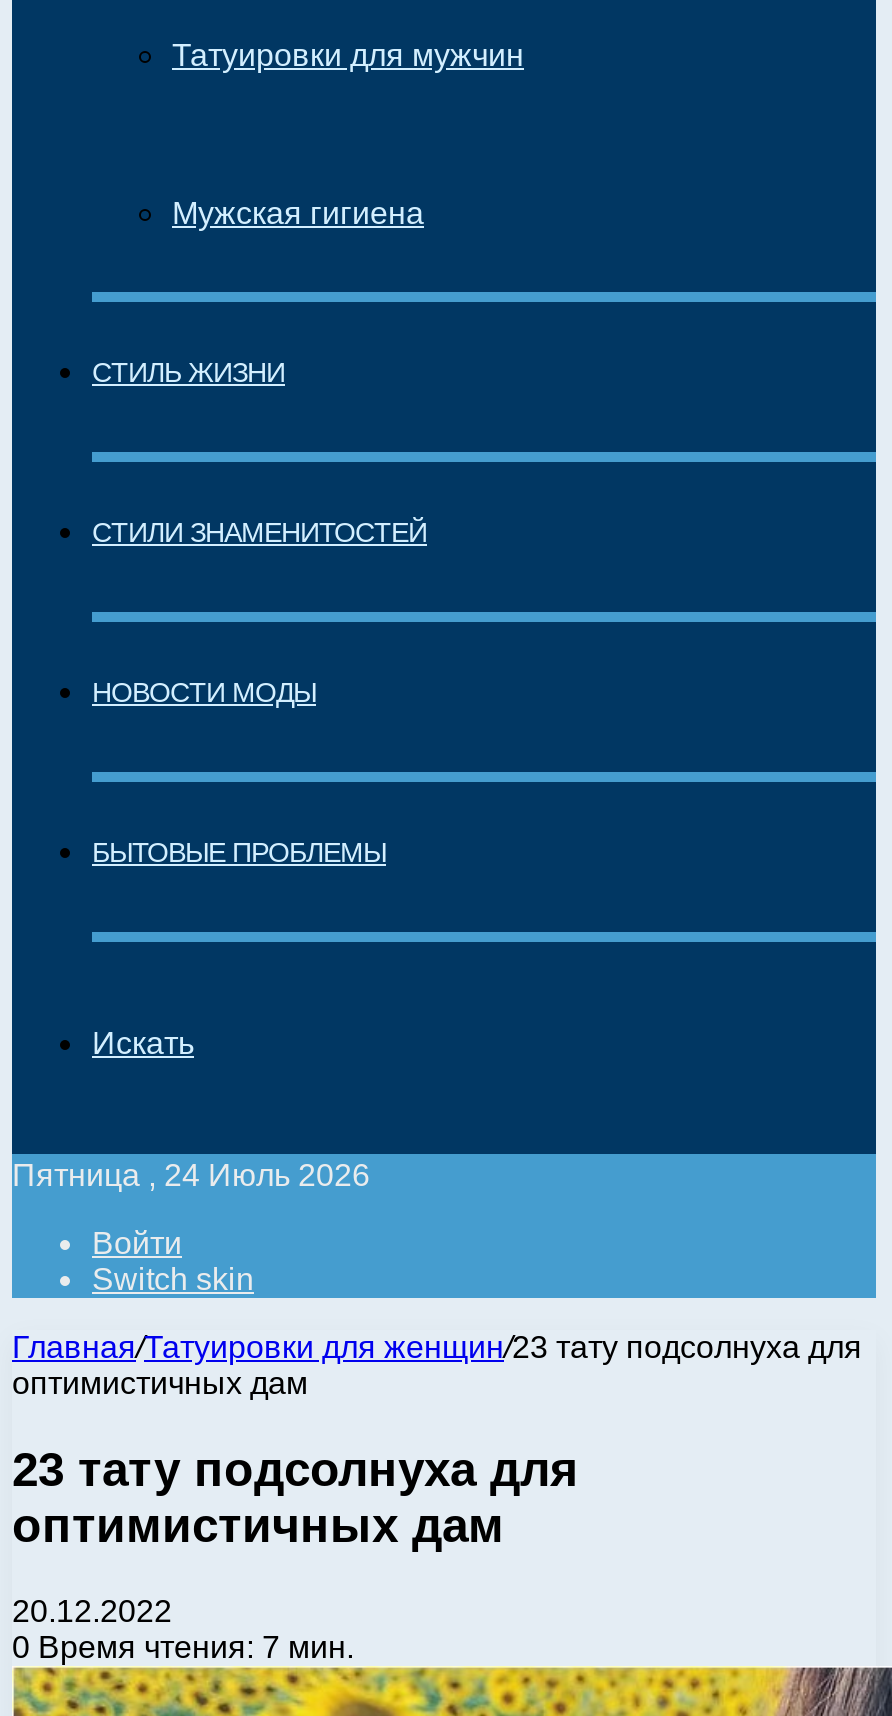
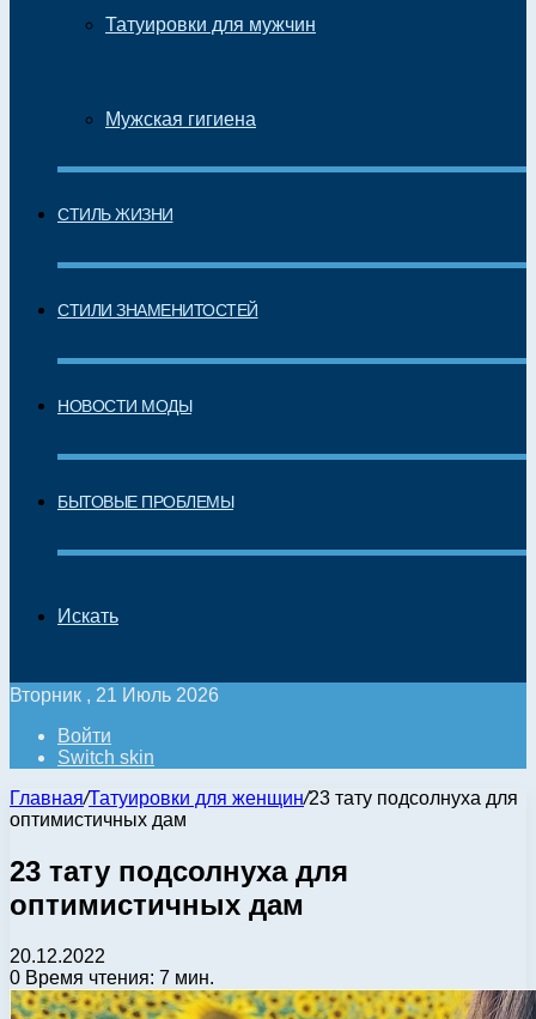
[12,1158,370,1192] Пятница , 24 Июль 2026 -> [10,685,219,705] Вторник , 21 Июль 2026

